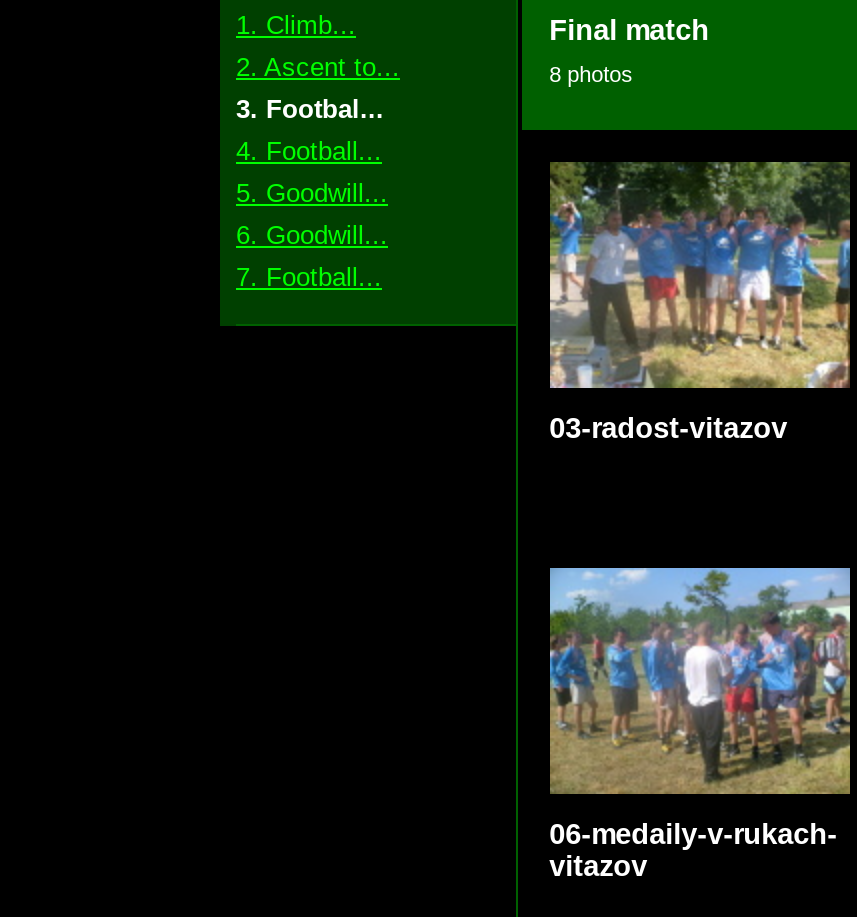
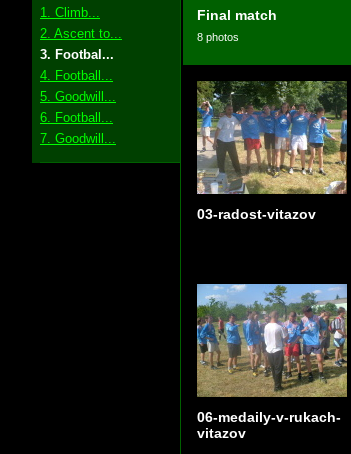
[236,219,388,291] 6. Goodwill... | 7. Football... -> [40,109,116,145] 6. Football... | 7. Goodwill...

